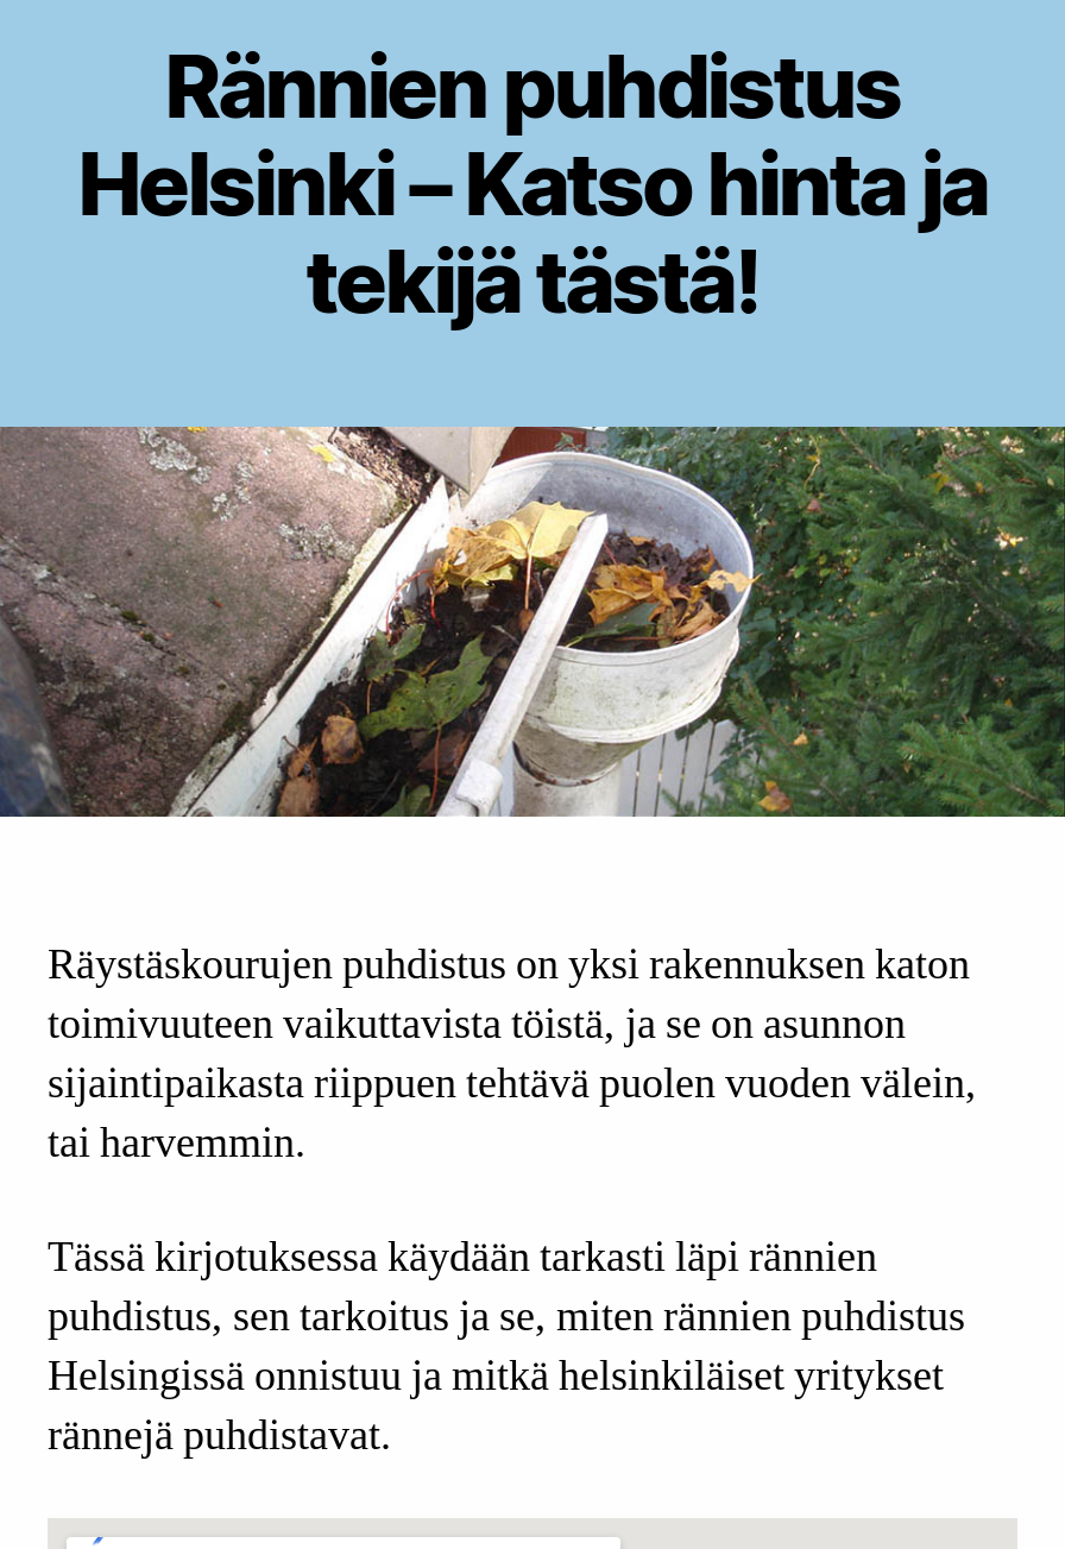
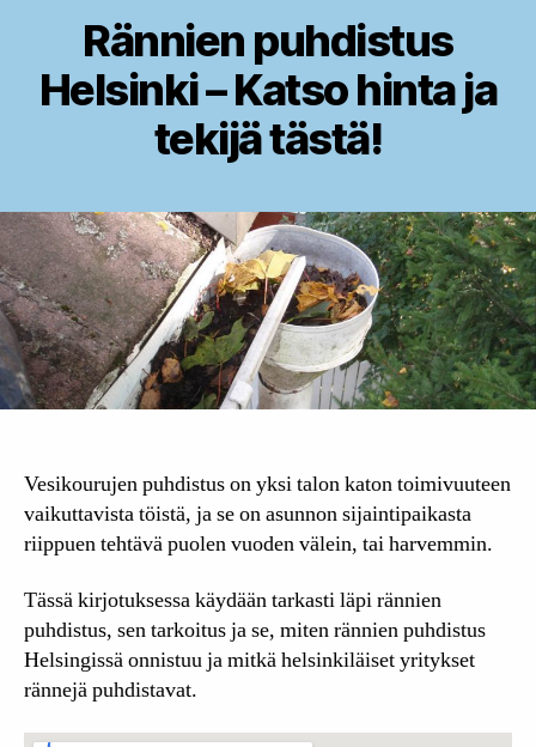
[48,939,977,1172] Räystäskourujen puhdistus on yksi rakennuksen katon | toimivuuteen vaikuttavista töistä, ja se on asunnon | sijaintipaikasta riippuen tehtävä puolen vuoden välein, | tai harvemmin. -> [24,470,511,557] Vesikourujen puhdistus on yksi talon katon toimivuuteen | vaikuttavista töistä, ja se on asunnon sijaintipaikasta | riippuen tehtävä puolen vuoden välein, tai harvemmin.

